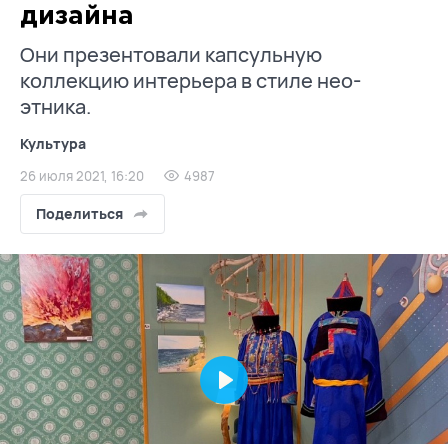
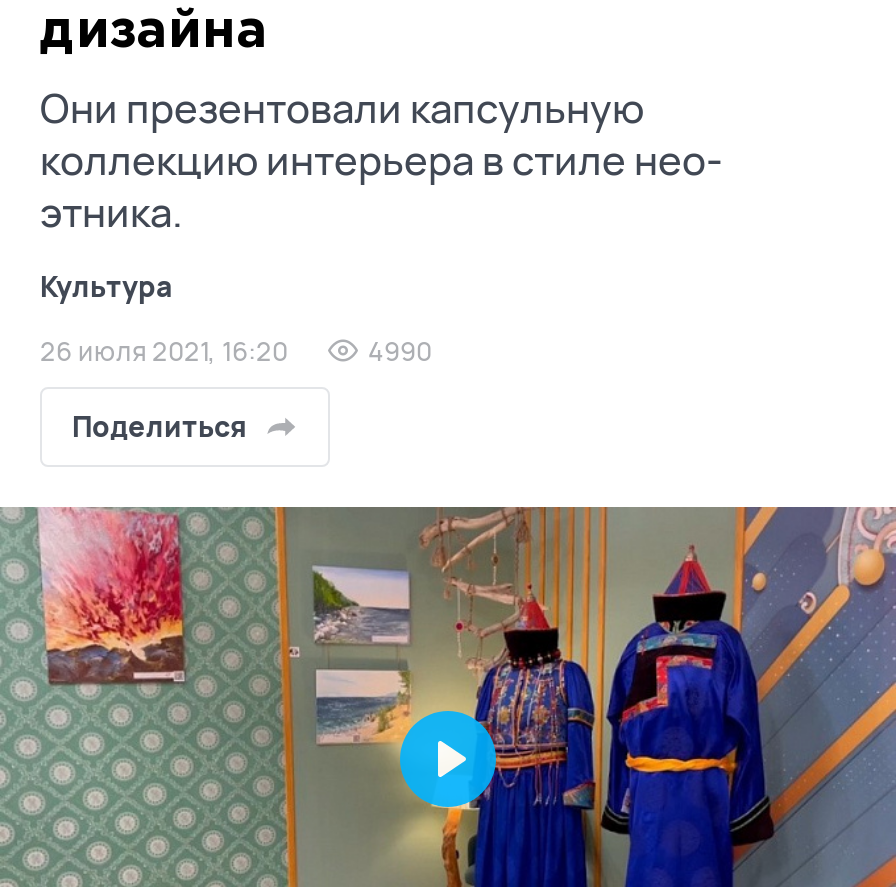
[184,167,215,185] 4987 -> [368,333,432,369] 4990

